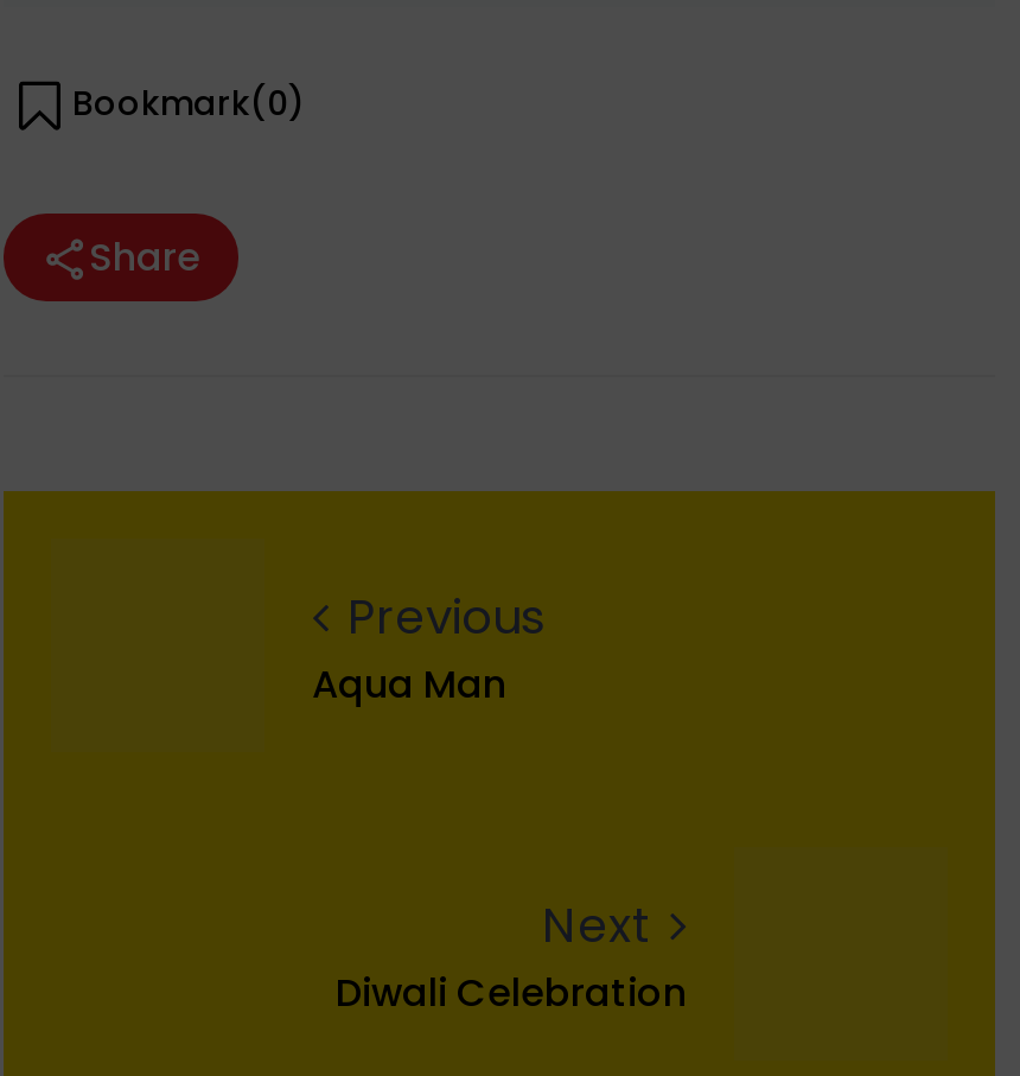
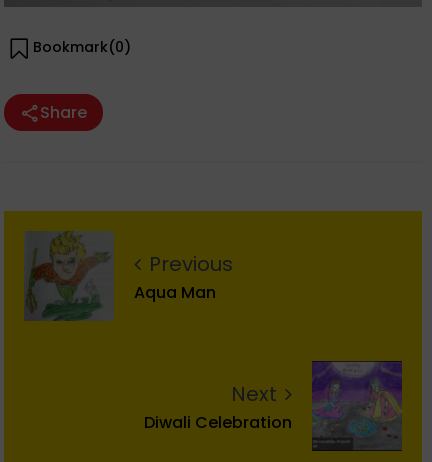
none -> [23,230,115,322] [image]
none -> [311,360,403,452] [image]

